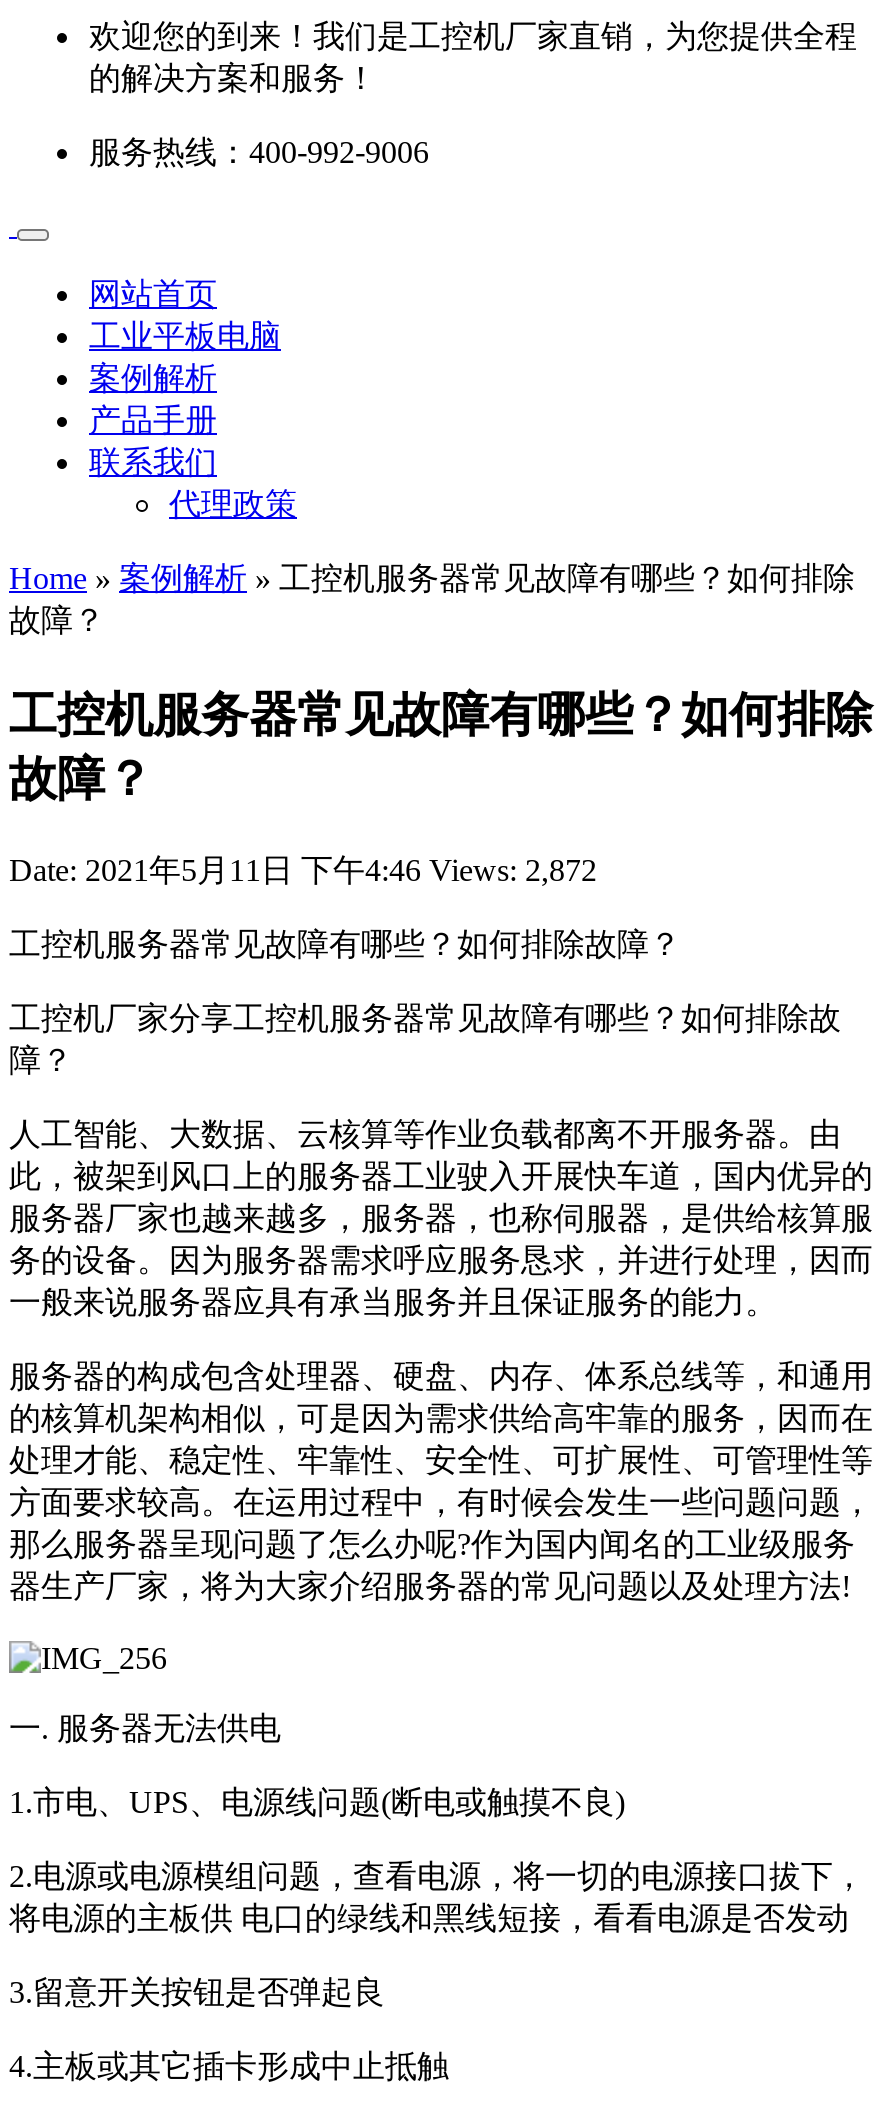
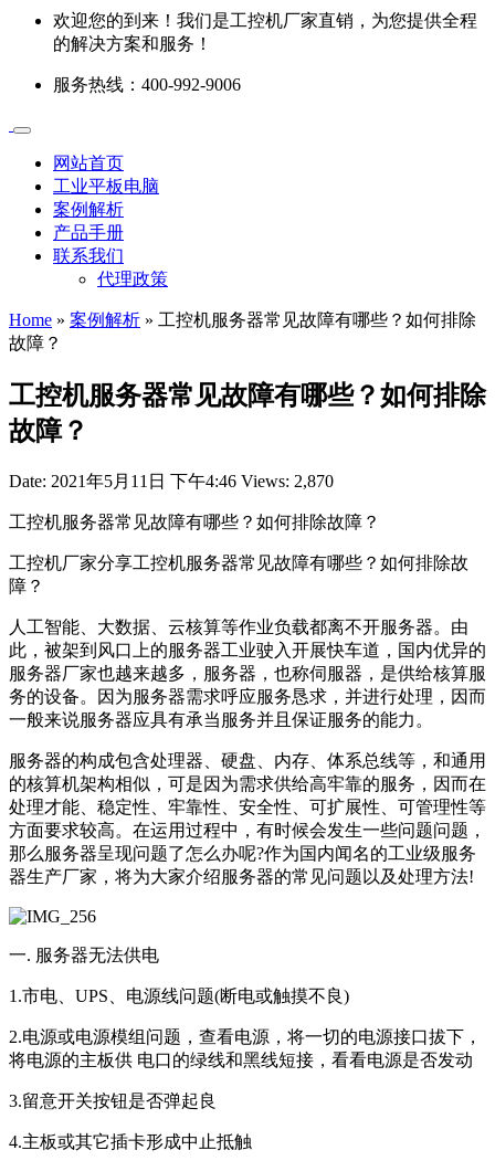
[9,853,597,887] Date: 2021年5月11日 下午4:46 Views: 2,872 -> [9,471,334,490] Date: 2021年5月11日 下午4:46 Views: 2,870

